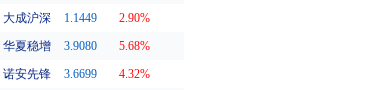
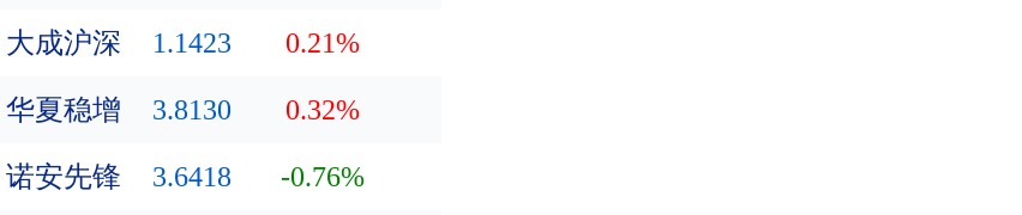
[63,11,96,25] 1.1449 -> [152,26,232,60] 1.1423
[119,11,150,25] 2.90% -> [285,26,360,60] 0.21%
[63,39,96,53] 3.9080 -> [152,93,232,127] 3.8130
[119,39,150,53] 5.68% -> [285,93,360,127] 0.32%
[63,67,96,81] 3.6699 -> [152,160,232,193] 3.6418
[119,67,150,81] 4.32% -> [281,160,365,193] -0.76%

